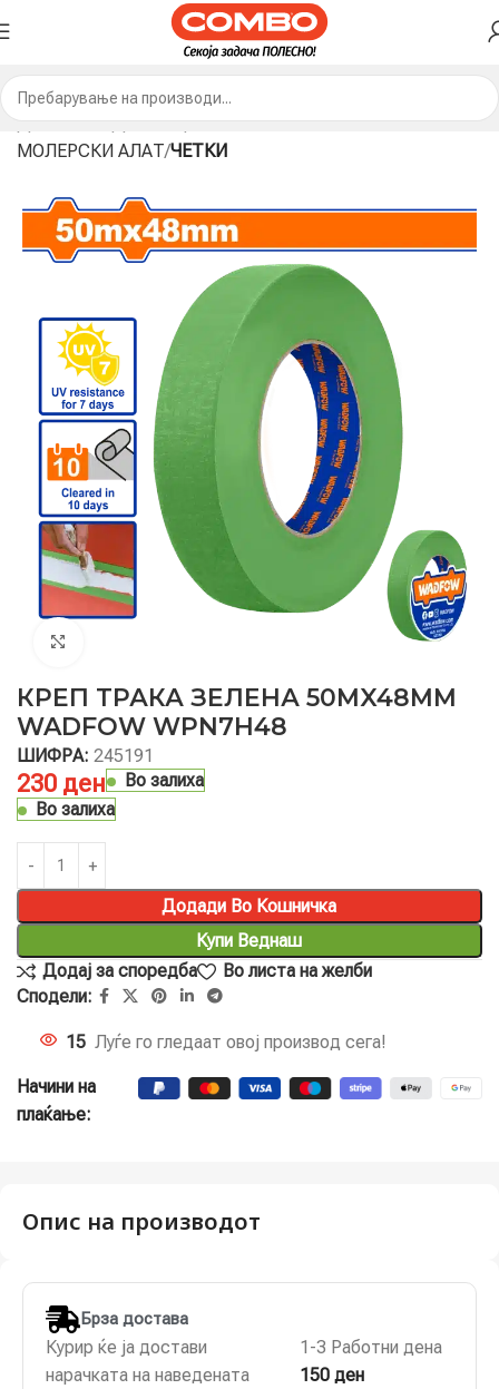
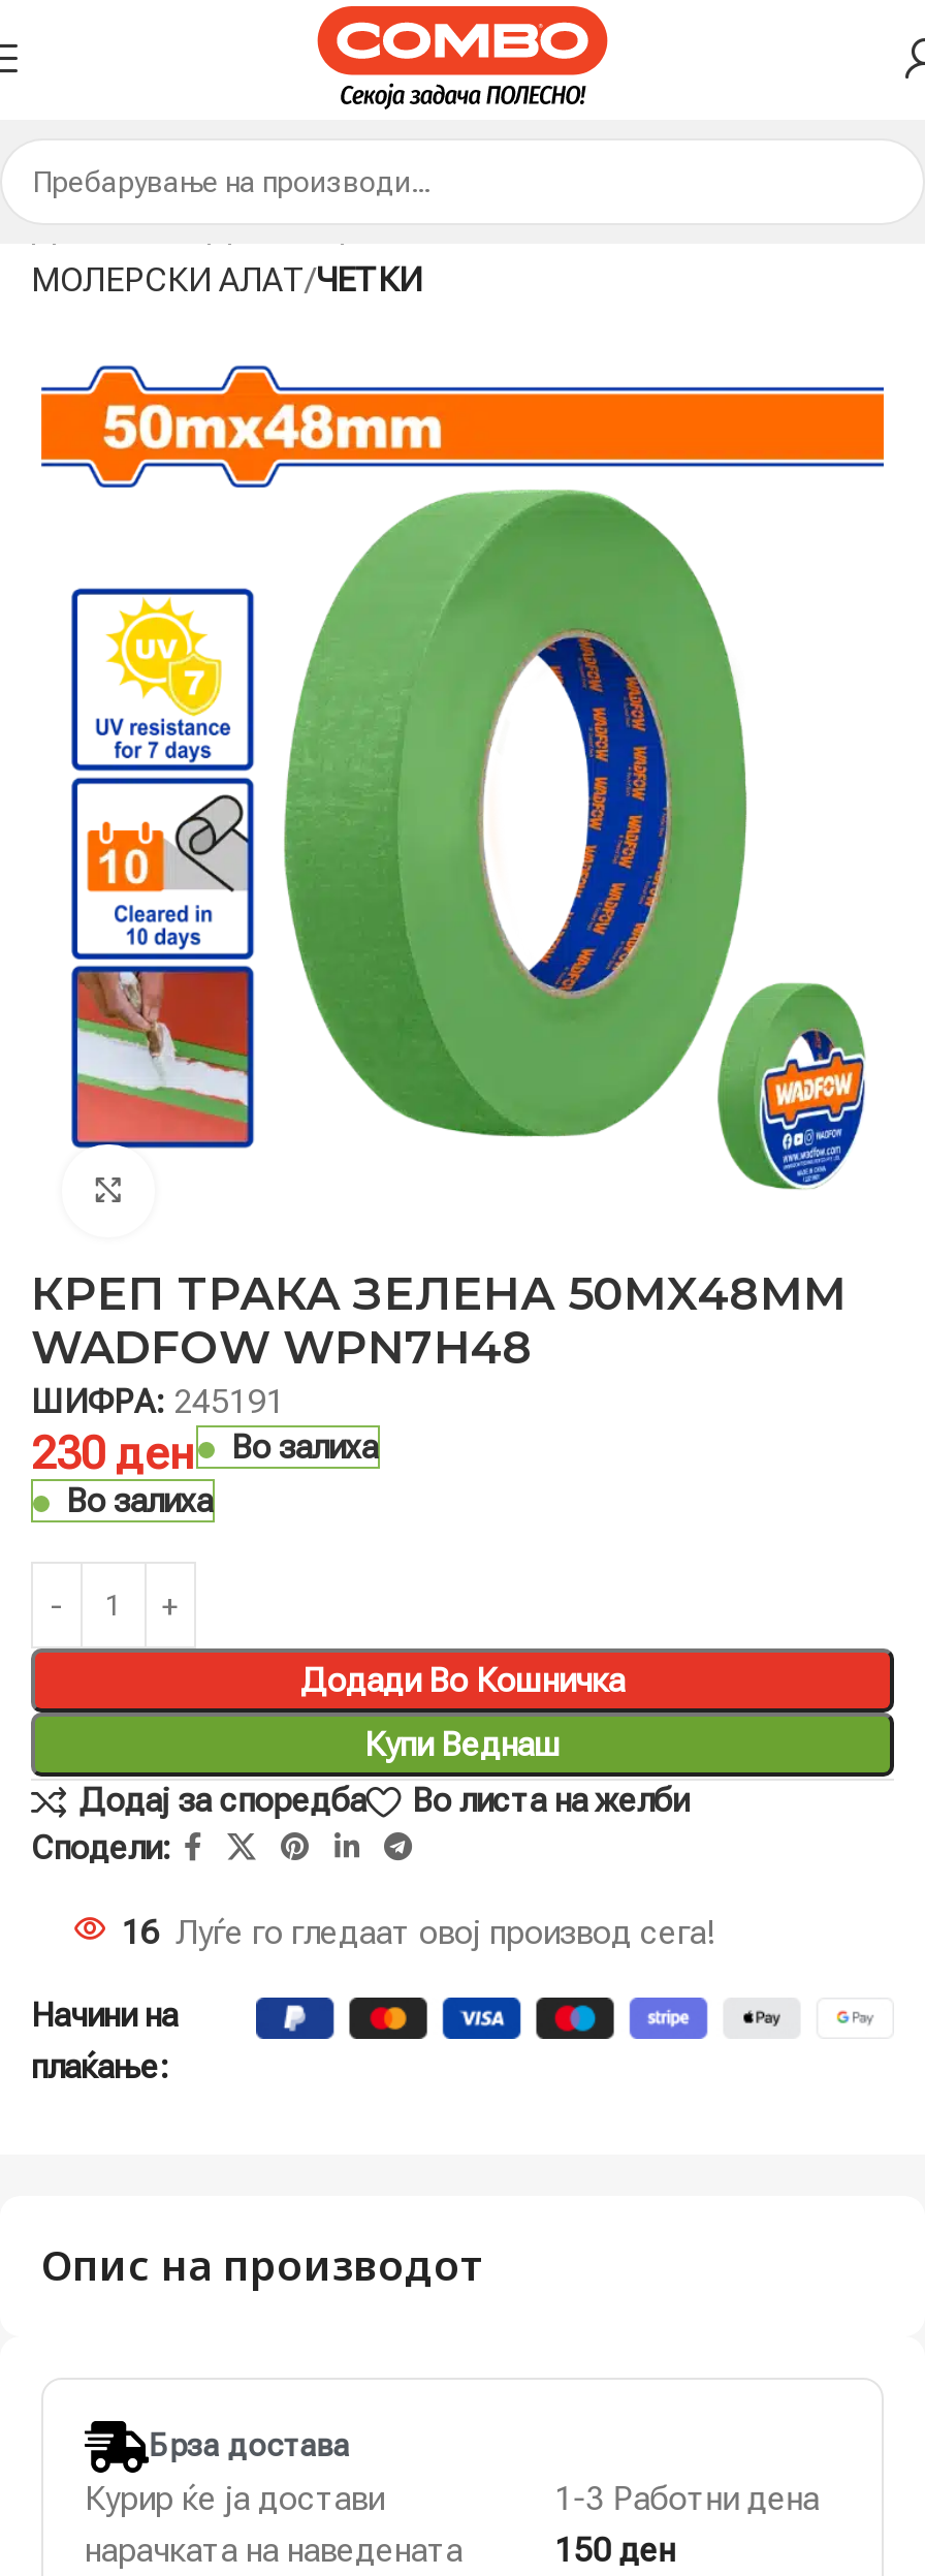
[66,1031,387,1052] 15 Луѓе го гледаат овој производ сега! -> [122,1912,716,1952] 16 Луѓе го гледаат овој производ сега!

